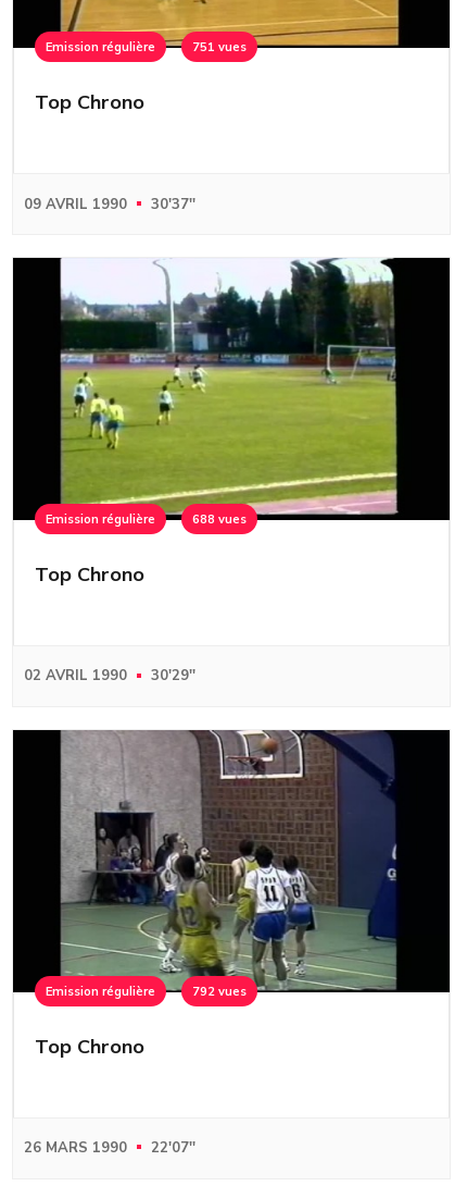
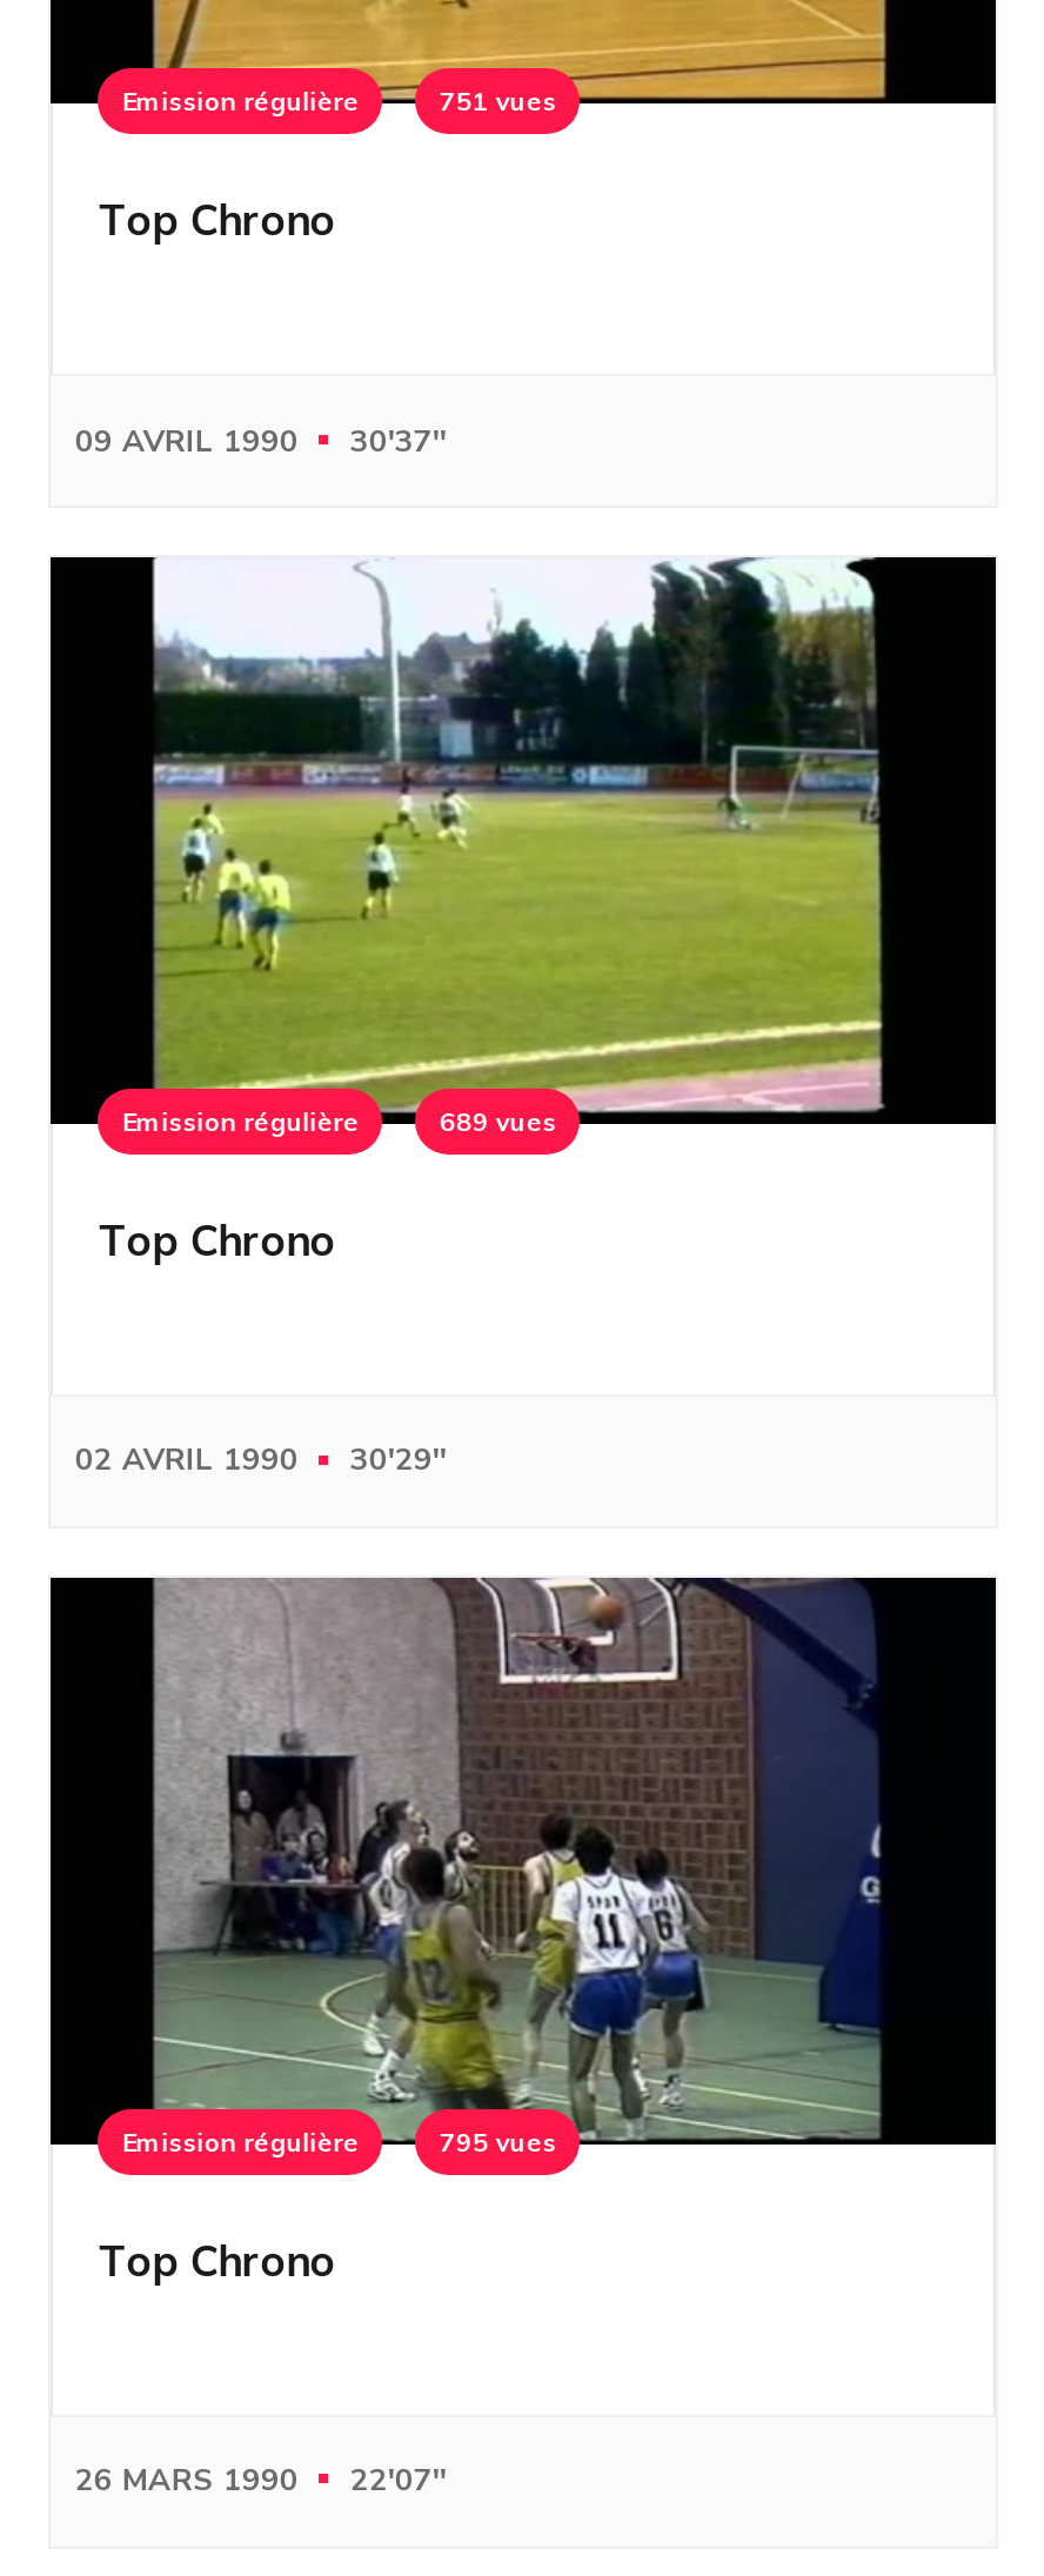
[193,511,247,526] 688 vues -> [439,1105,557,1138] 689 vues
[193,983,247,998] 792 vues -> [439,2125,557,2157] 795 vues

